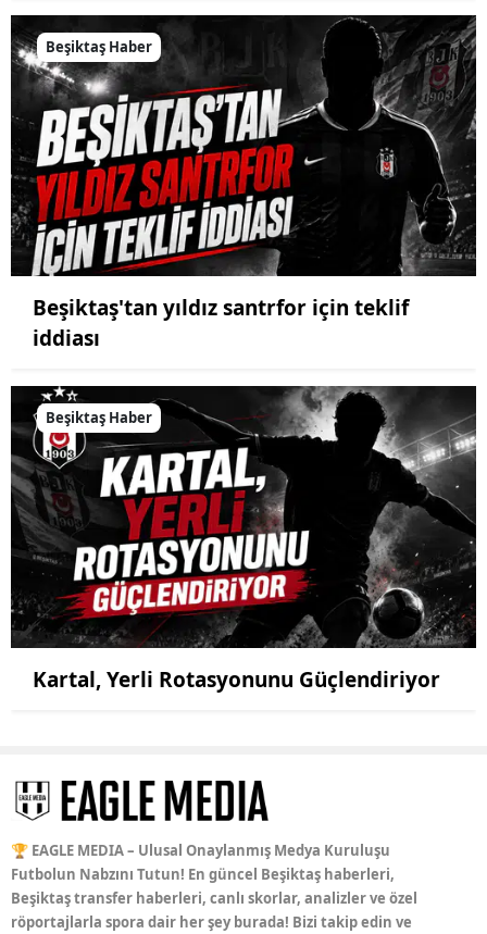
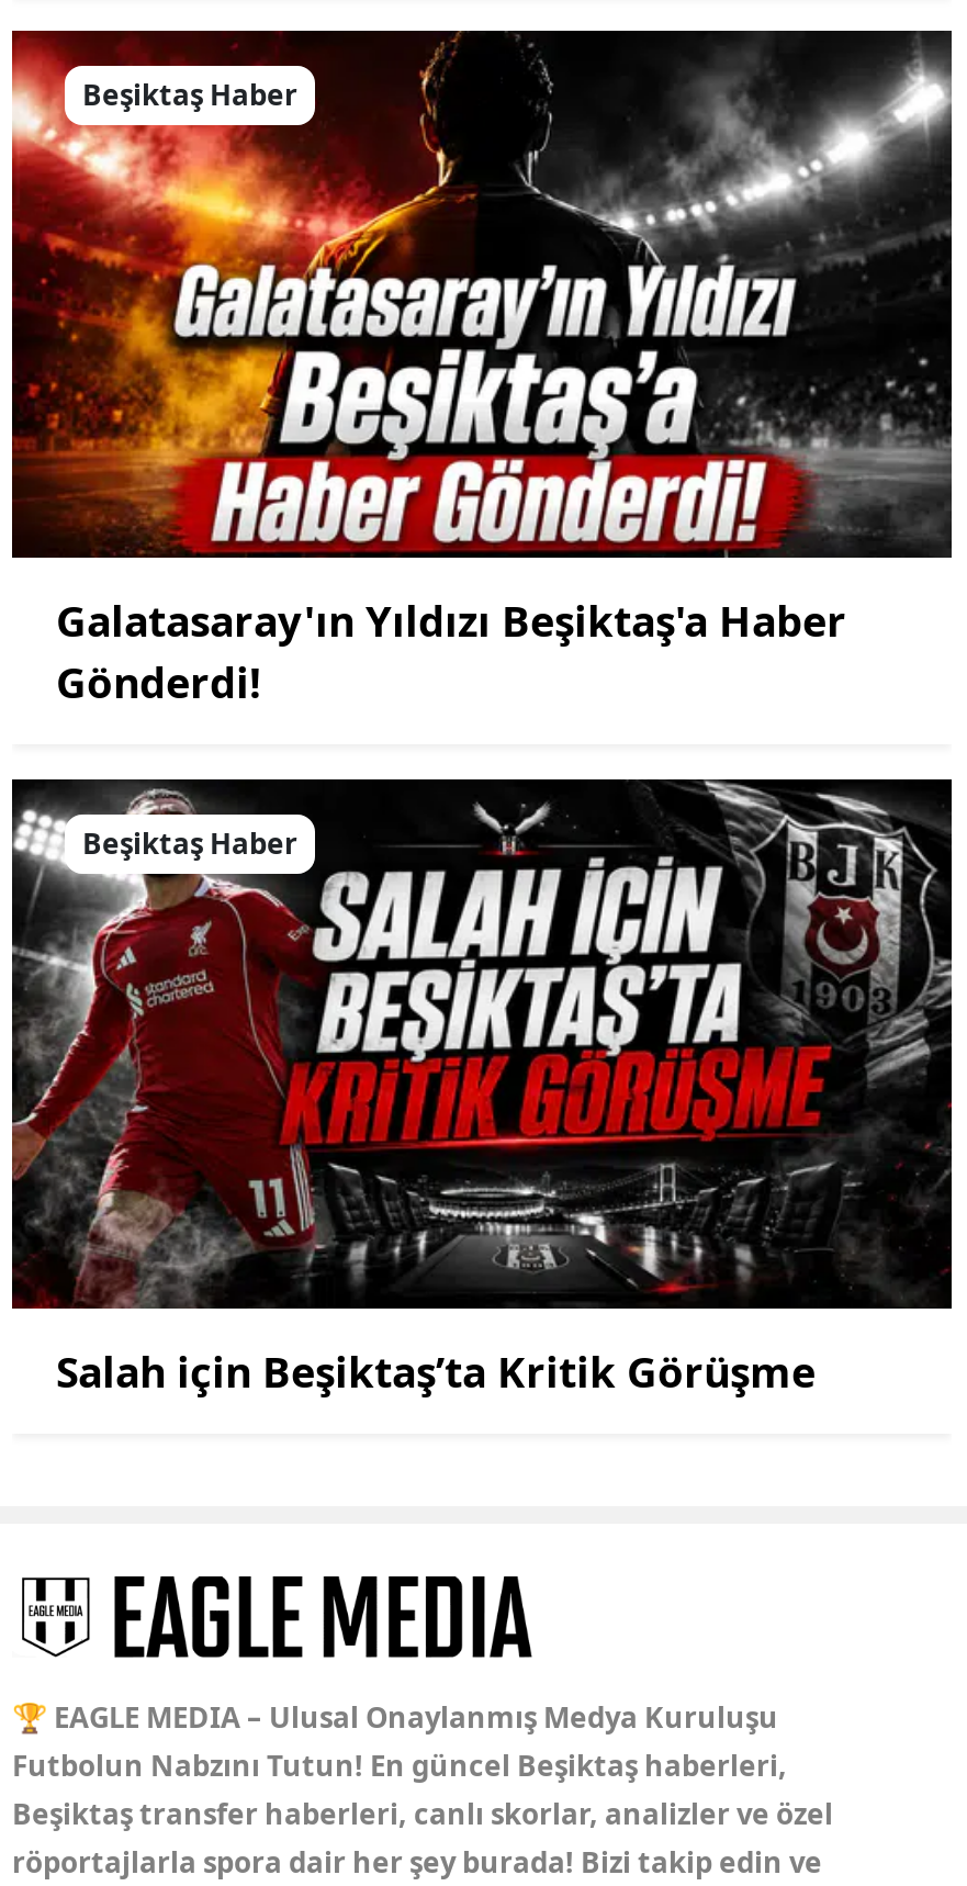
[10,15,476,353] [image] | Beşiktaş'tan yıldız santrfor için teklif | iddiası -> [10,31,952,712] [image] | Galatasaray'ın Yıldızı Beşiktaş'a Haber | Gönderdi!
[10,386,476,693] [image] | Kartal, Yerli Rotasyonunu Güçlendiriyor -> [10,779,954,1400] [image] | Salah için Beşiktaş’ta Kritik Görüşme

